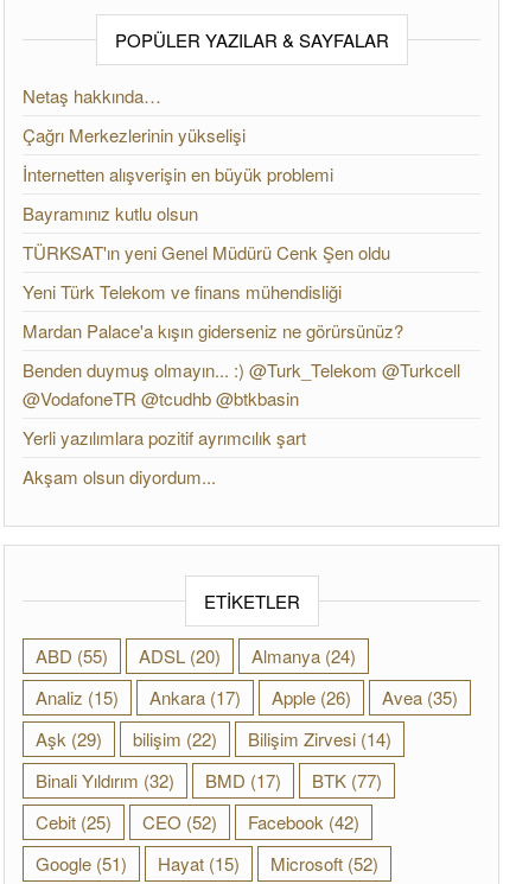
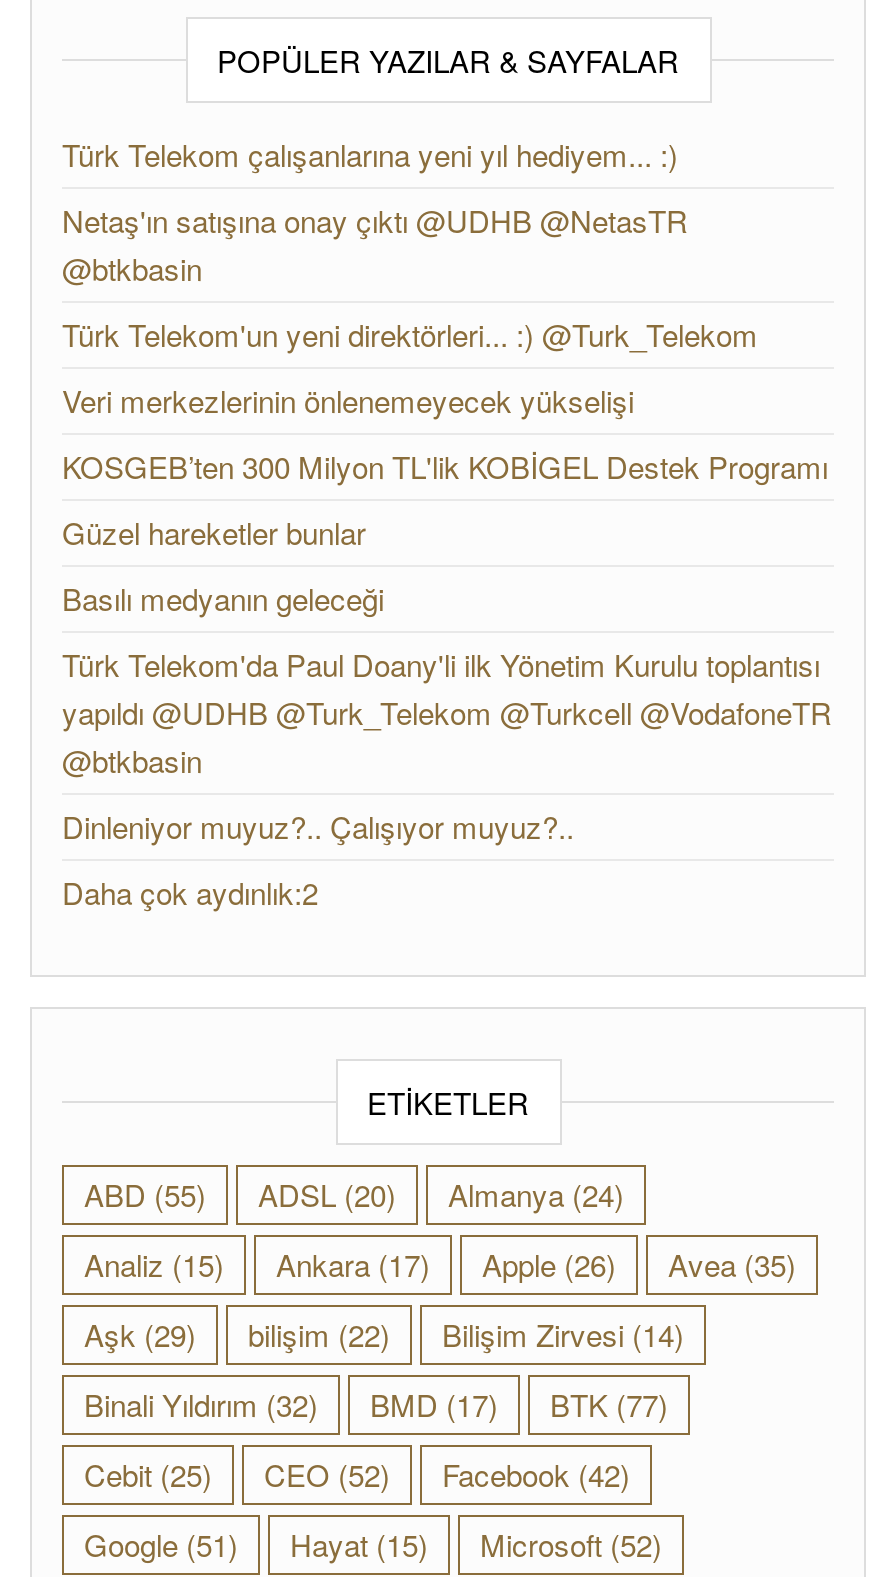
[23,83,161,108] Netaş hakkında… -> [62,133,678,175] Türk Telekom çalışanlarına yeni yıl hediyem... :)
[23,122,246,147] Çağrı Merkezlerinin yükselişi -> [62,199,688,289] Netaş'ın satışına onay çıktı @UDHB @NetasTR | @btkbasin
[23,161,333,186] İnternetten alışverişin en büyük problemi -> [62,313,758,355] Türk Telekom'un yeni direktörleri... :) @Turk_Telekom
[23,201,198,226] Bayramınız kutlu olsun -> [62,379,634,421] Veri merkezlerinin önlenemeyecek yükselişi
[23,240,390,265] TÜRKSAT'ın yeni Genel Müdürü Cenk Şen oldu -> [62,445,828,487] KOSGEB’ten 300 Milyon TL'lik KOBİGEL Destek Programı
[23,279,342,304] Yeni Türk Telekom ve finans mühendisliği -> [62,511,366,553] Güzel hareketler bunlar
[23,318,403,343] Mardan Palace'a kışın giderseniz ne görürsünüz? -> [62,577,384,619] Basılı medyanın geleceği
[23,357,460,411] Benden duymuş olmayın... :) @Turk_Telekom @Turkcell | @VodafoneTR @tcudhb @btkbasin -> [62,643,832,781] Türk Telekom'da Paul Doany'li ilk Yönetim Kurulu toplantısı | yapıldı @UDHB @Turk_Telekom @Turkcell @VodafoneTR | @btkbasin
[23,425,306,450] Yerli yazılımlara pozitif ayrımcılık şart -> [62,805,582,847] Dinleniyor muyuz?.. Çalışıyor muyuz?..
[23,464,216,489] Akşam olsun diyordum... -> [62,871,318,913] Daha çok aydınlık:2

